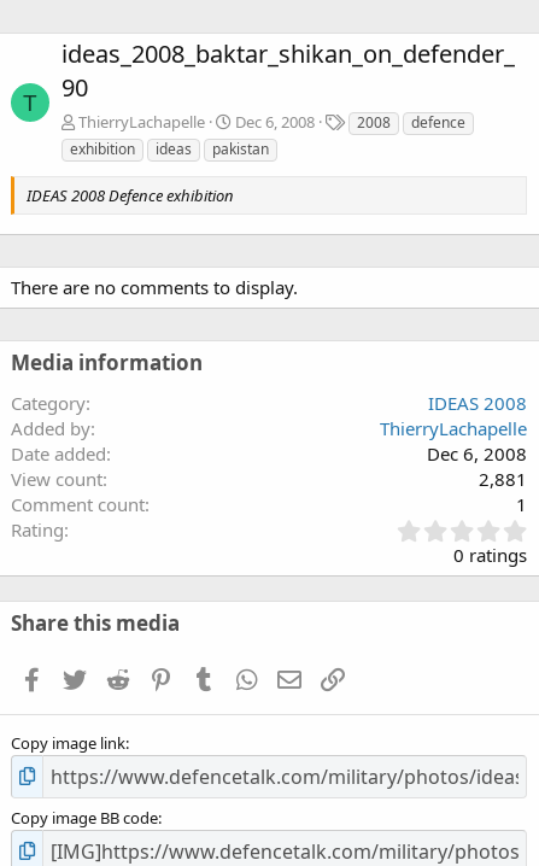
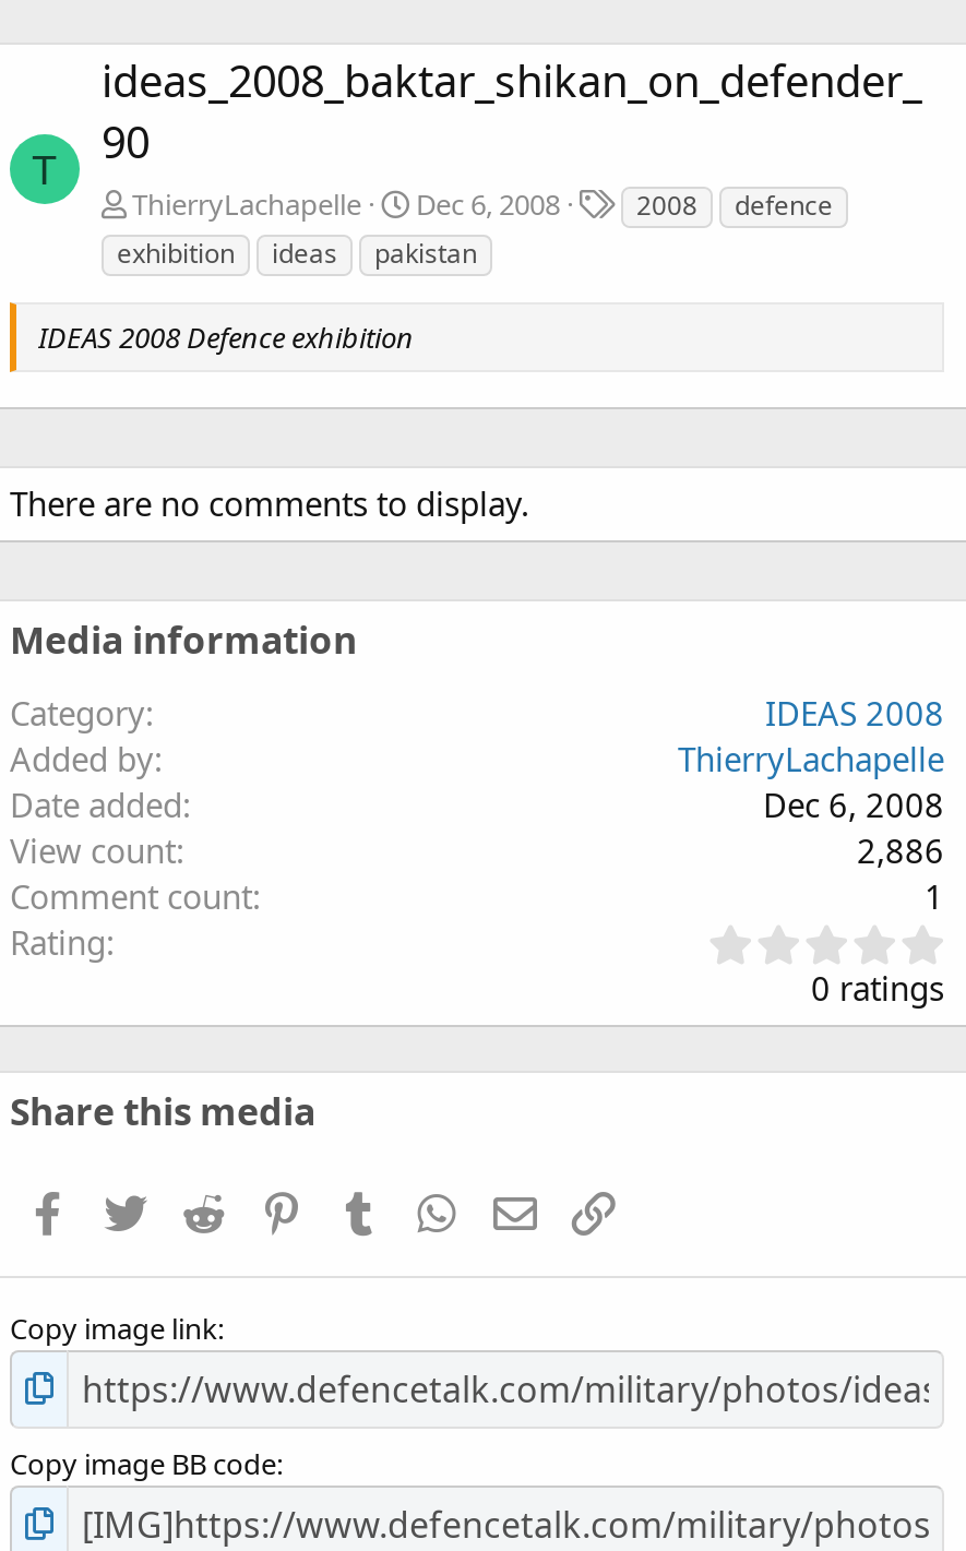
[479,467,527,491] 2,881 -> [857,829,944,873] 2,886

